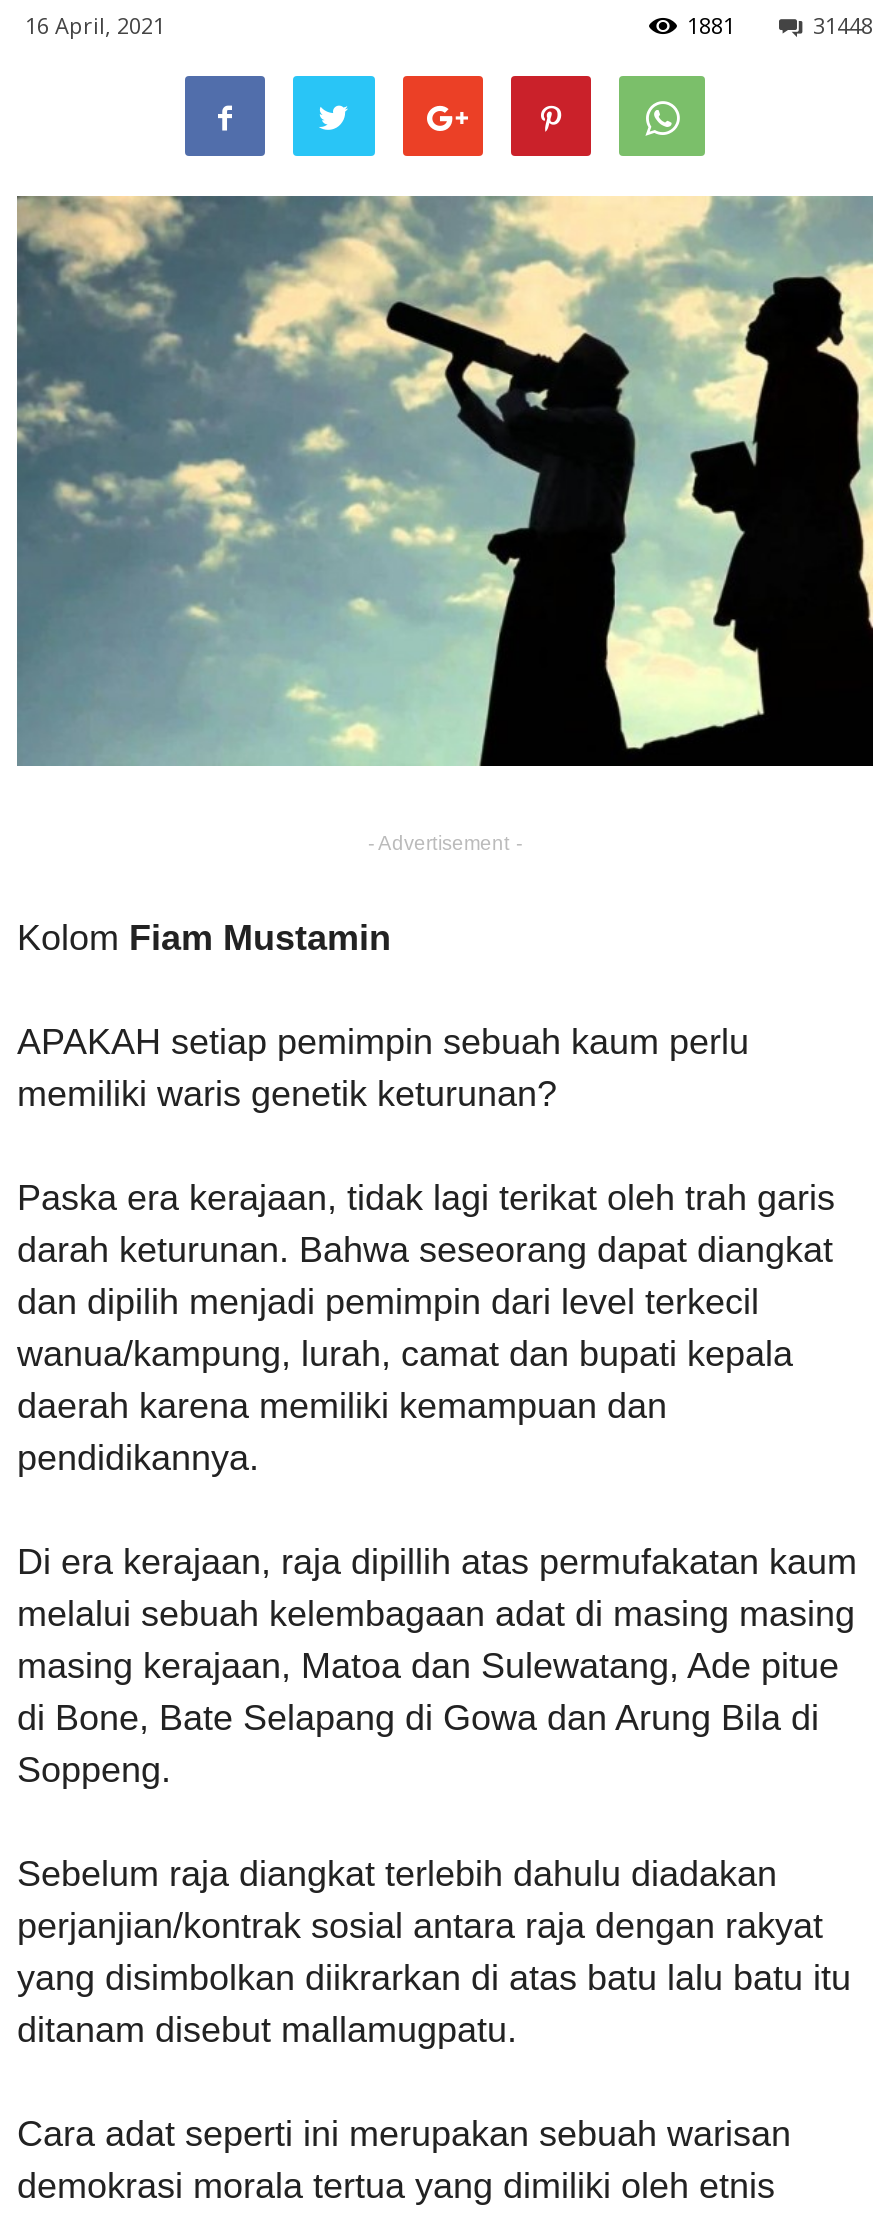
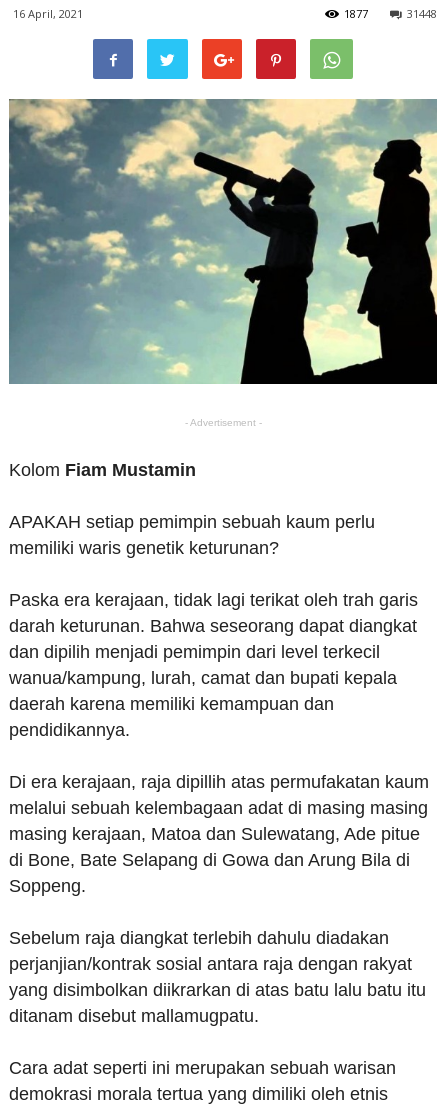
[687,10,735,40] 1881 -> [344,6,368,21] 1877

